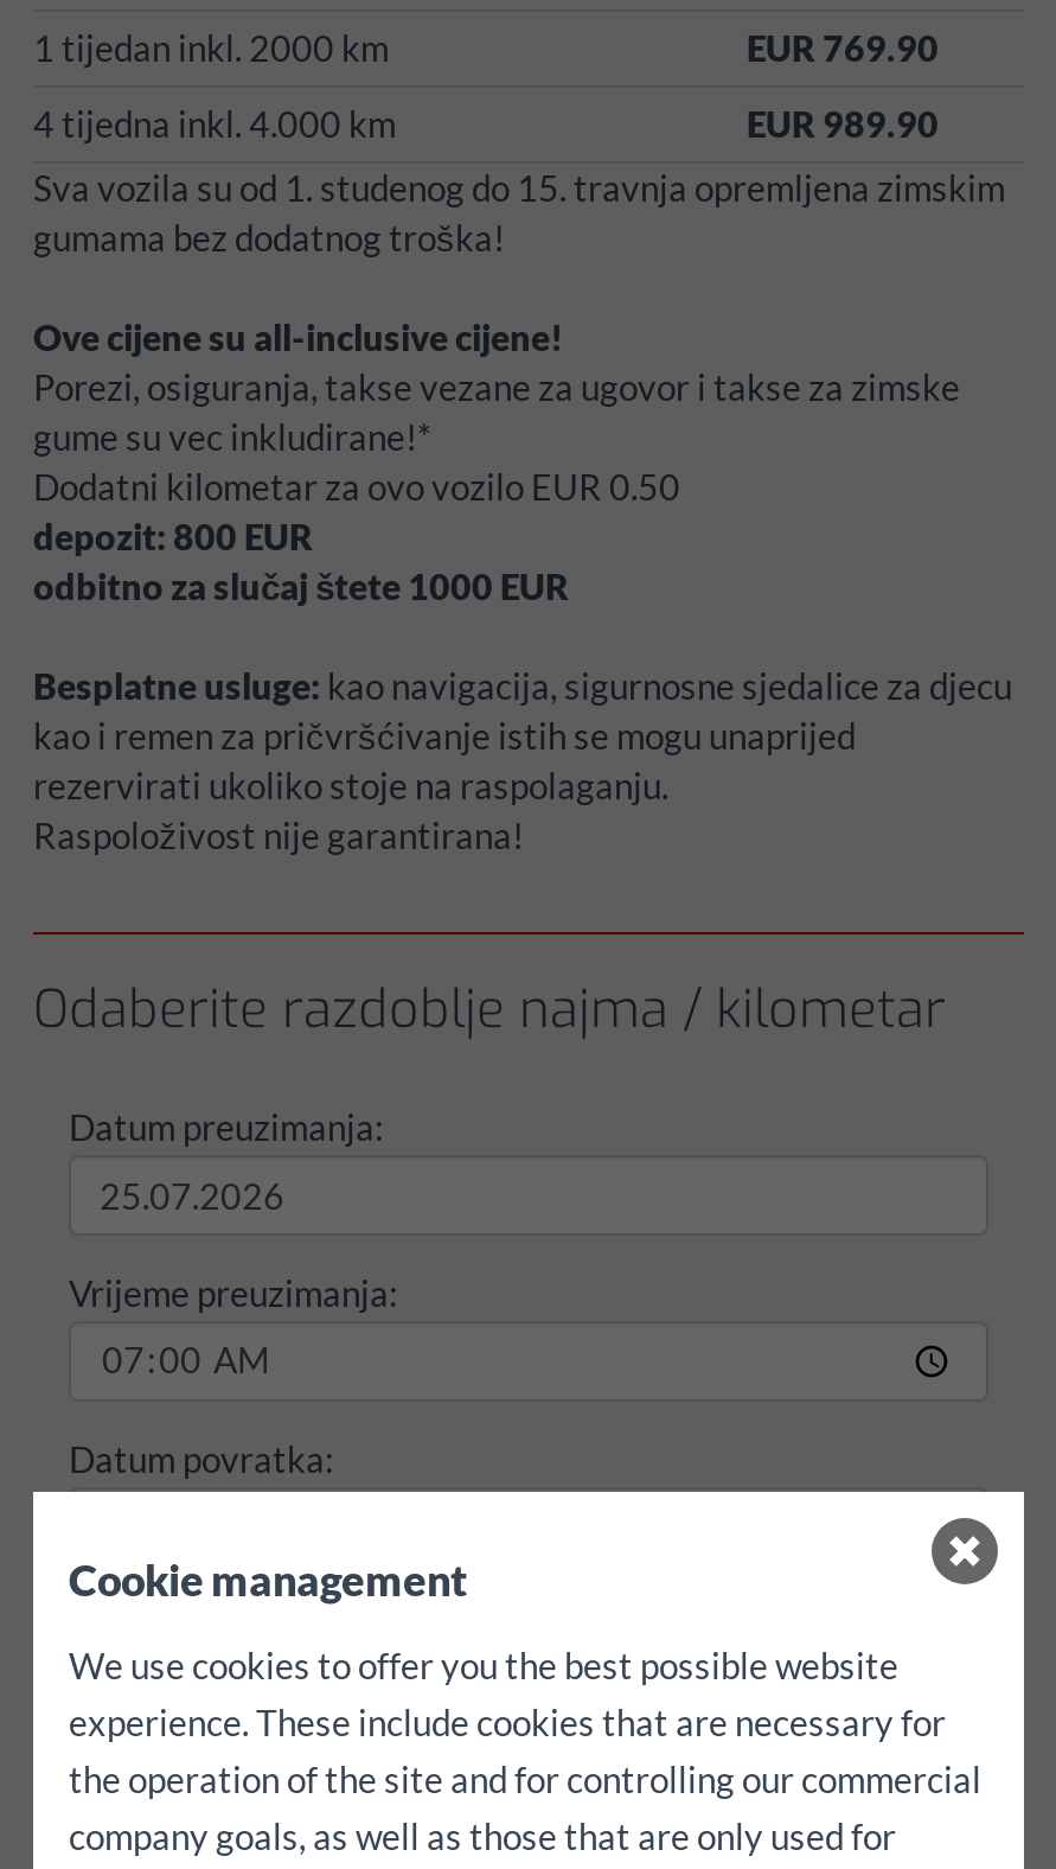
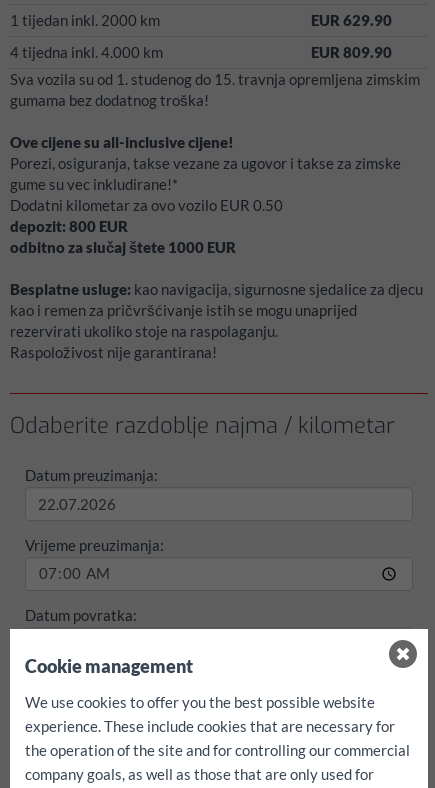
[747,26,939,68] EUR 769.90 -> [311,11,392,29] EUR 629.90
[747,102,939,144] EUR 989.90 -> [311,43,392,61] EUR 809.90

